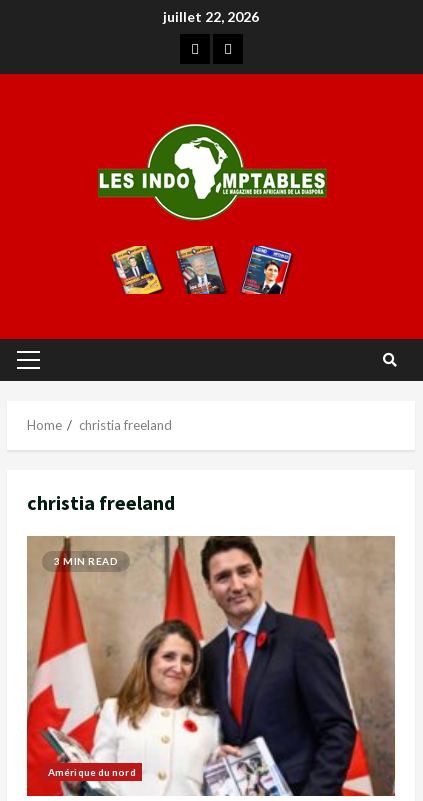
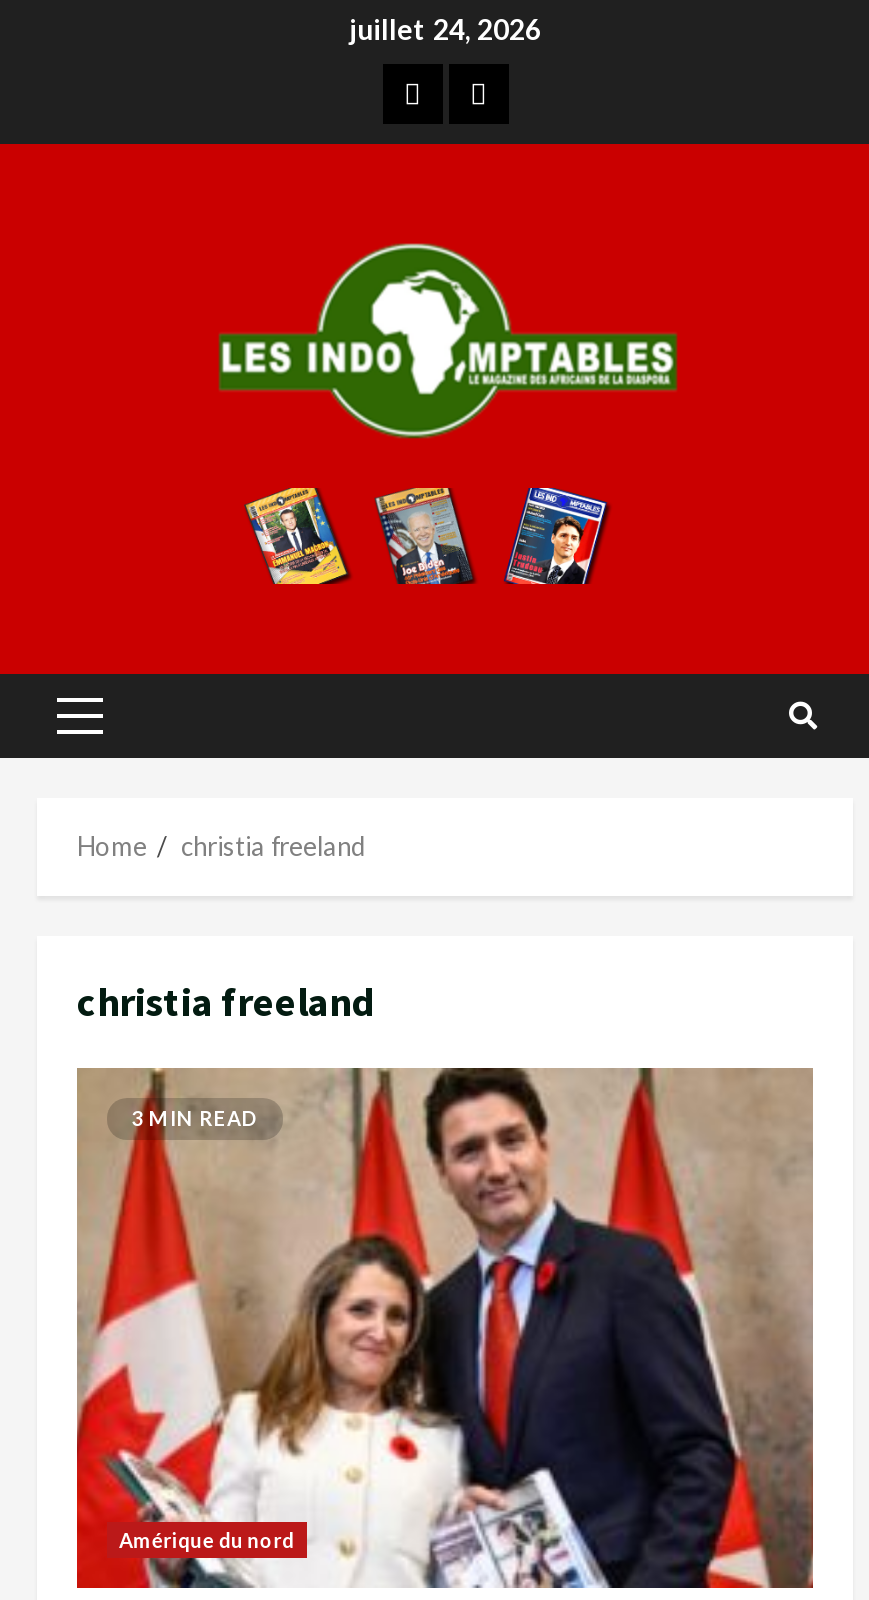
[163,8,259,25] juillet 22, 2026 -> [349,12,541,46] juillet 24, 2026

